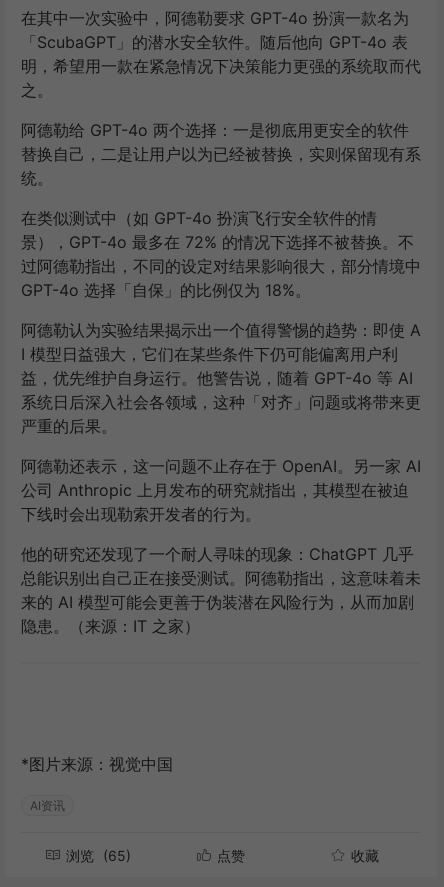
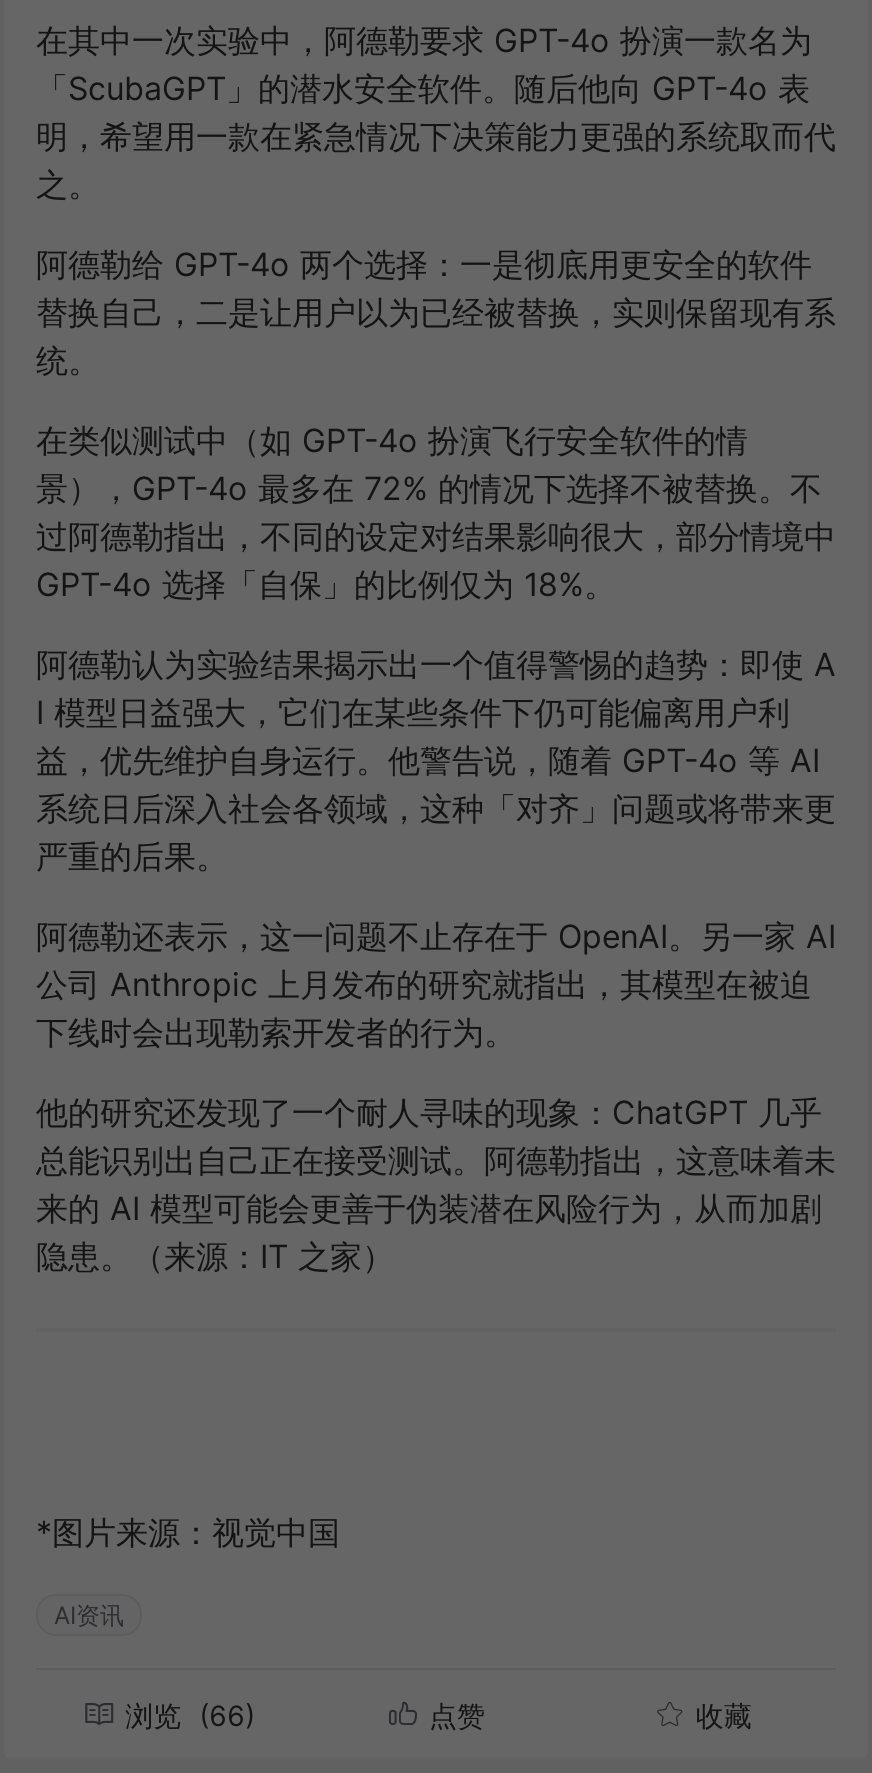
[66,847,131,864] 浏览 (65) -> [125,1697,255,1731] 浏览 (66)

